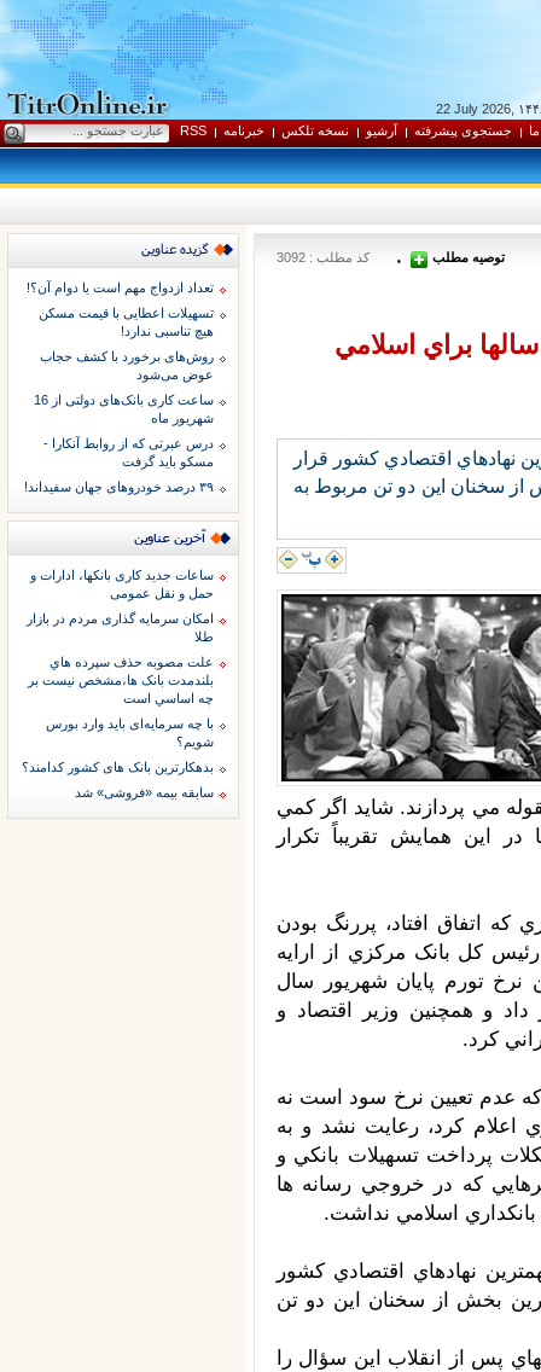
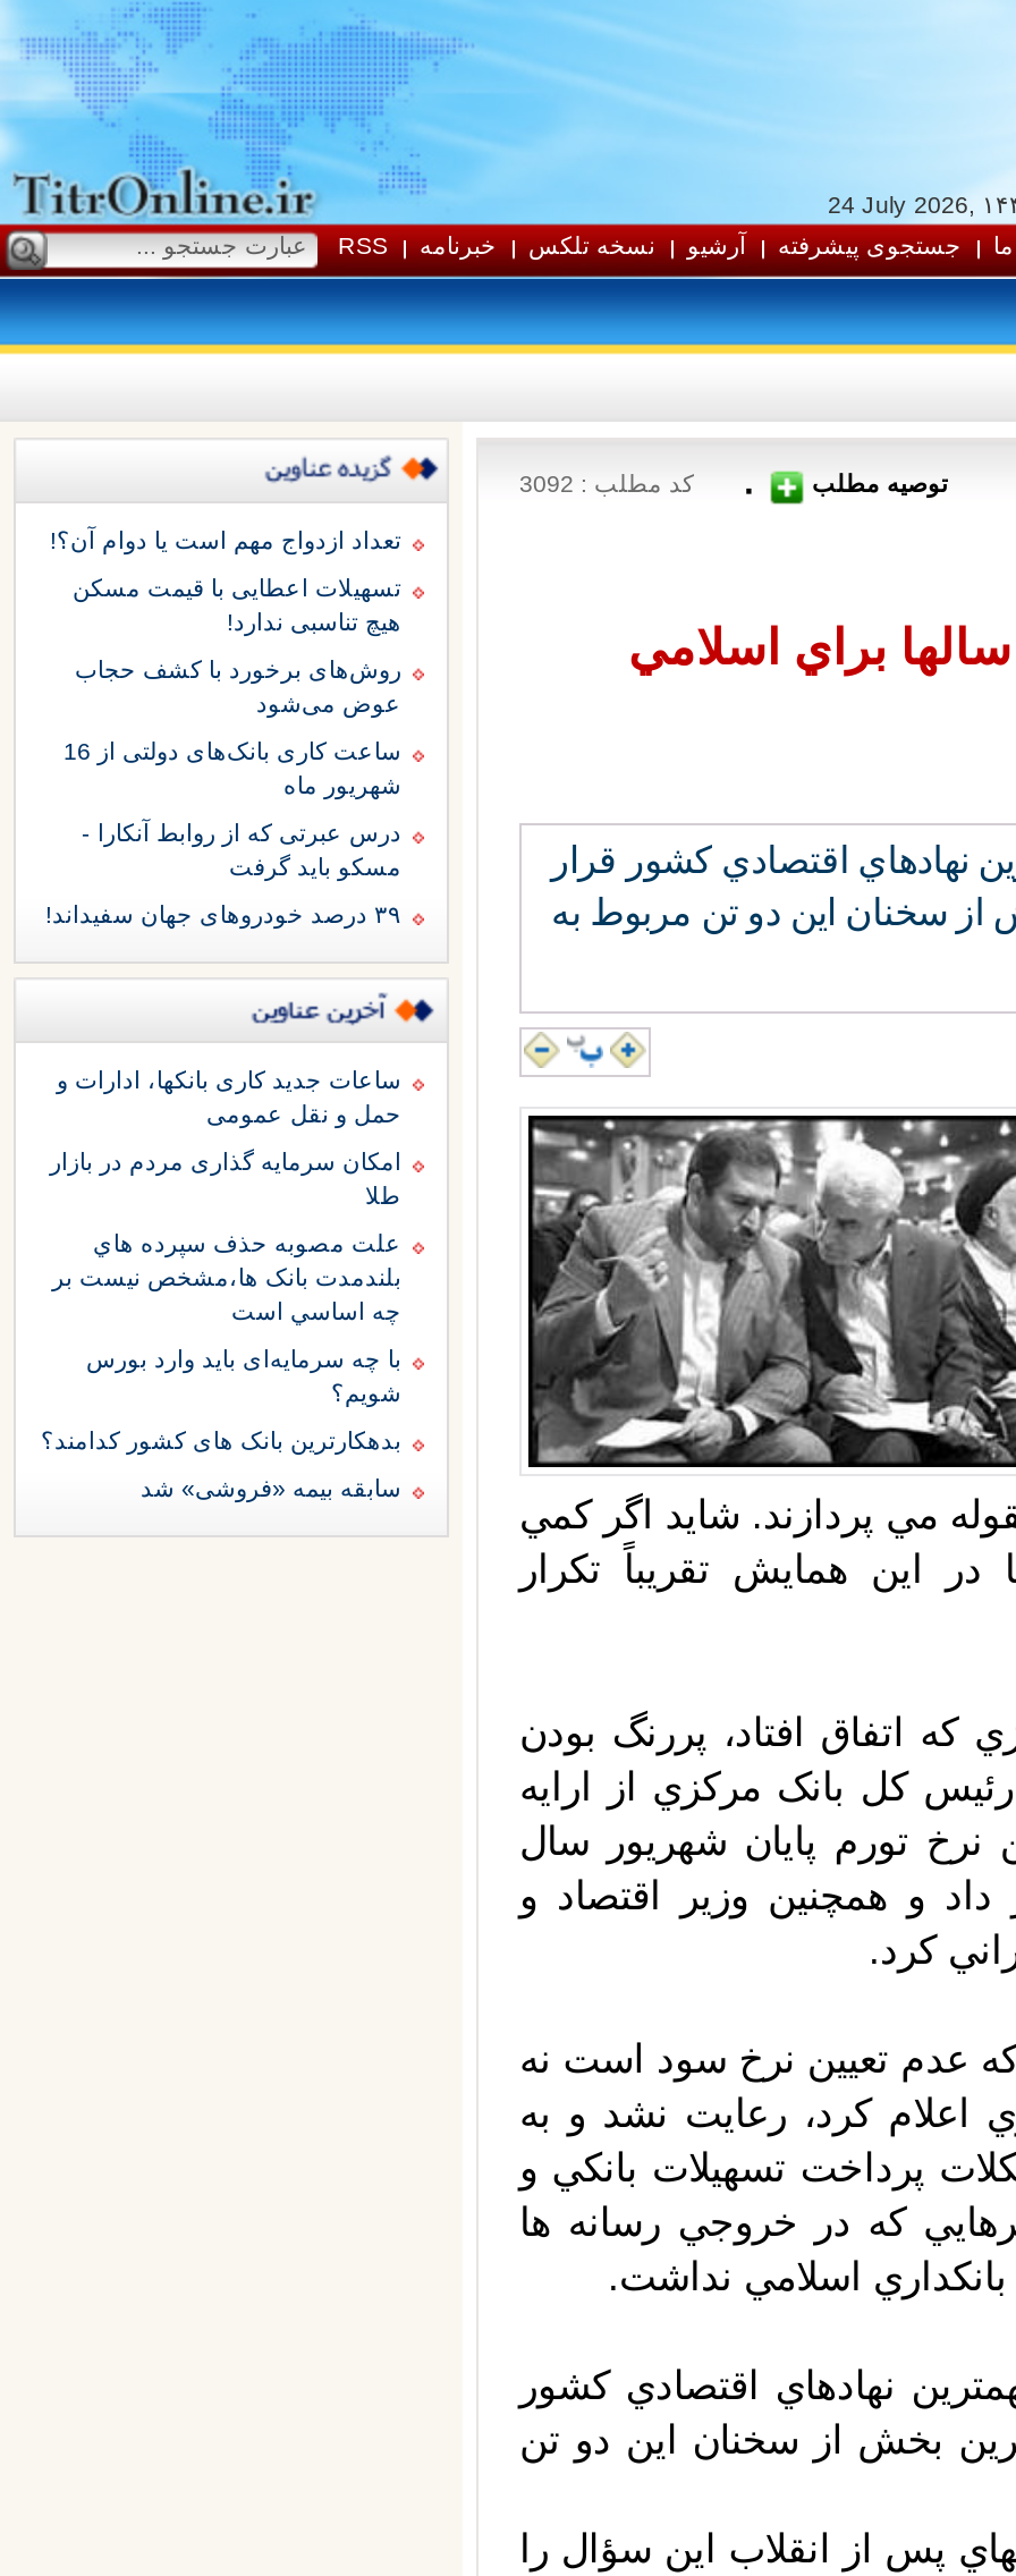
[436,101,511,116] 22 July 2026 -> [828,190,968,218] 24 July 2026

